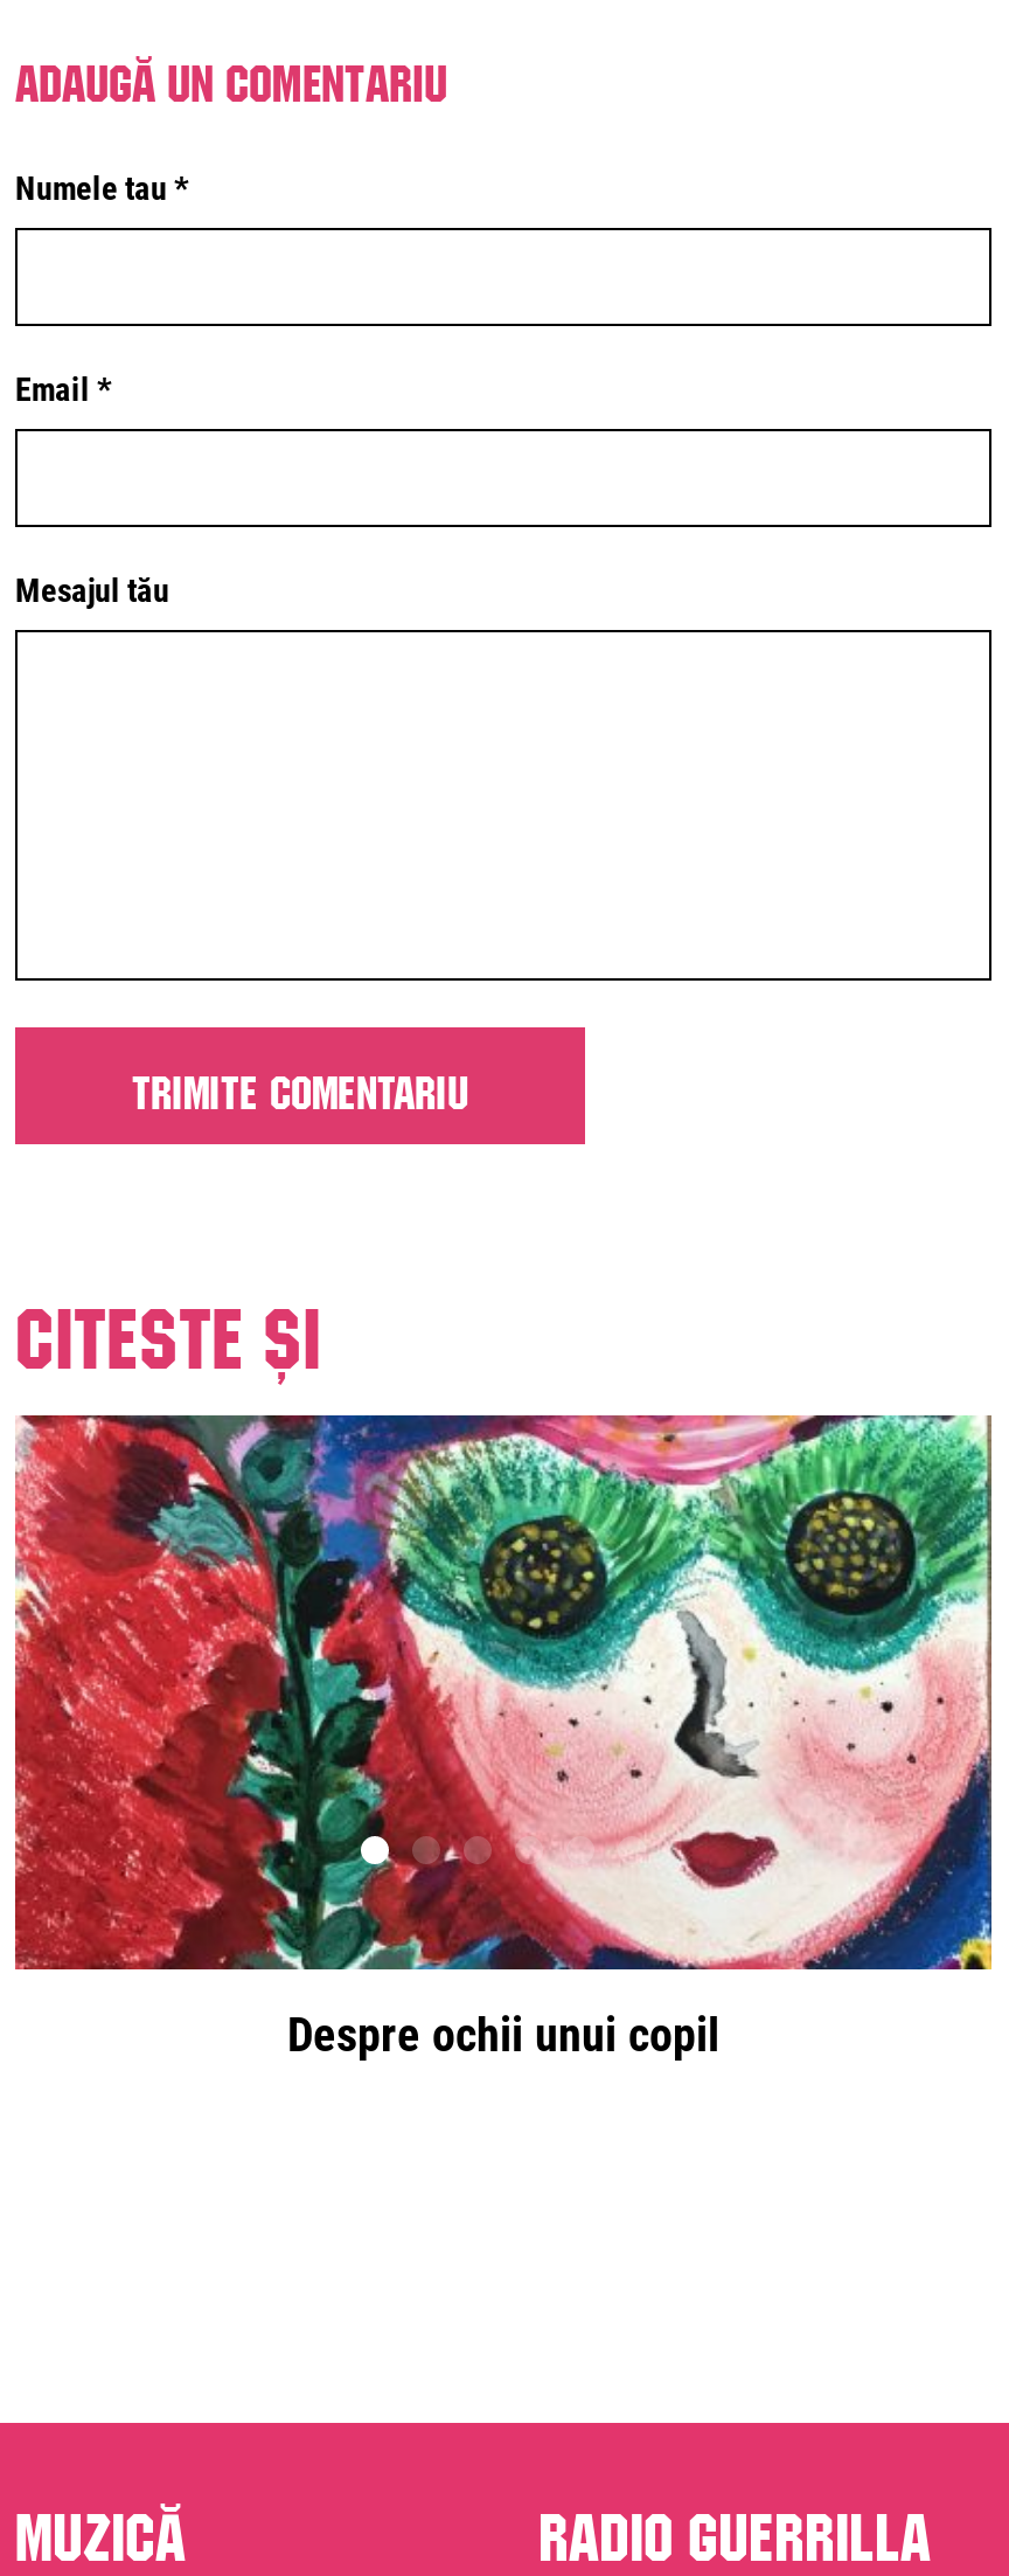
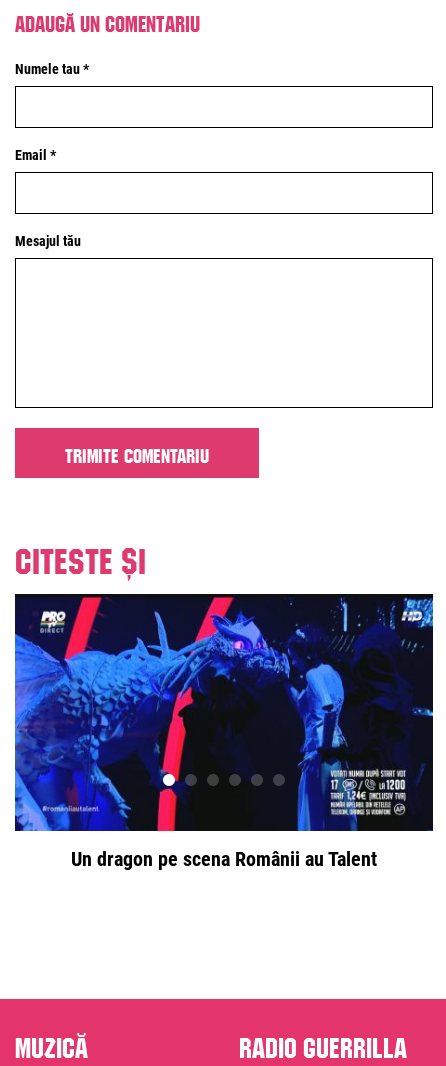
[13,1413,994,2063] [image] | Despre ochii unui copil -> [14,593,434,871] [image] | Un dragon pe scena Românii au Talent

